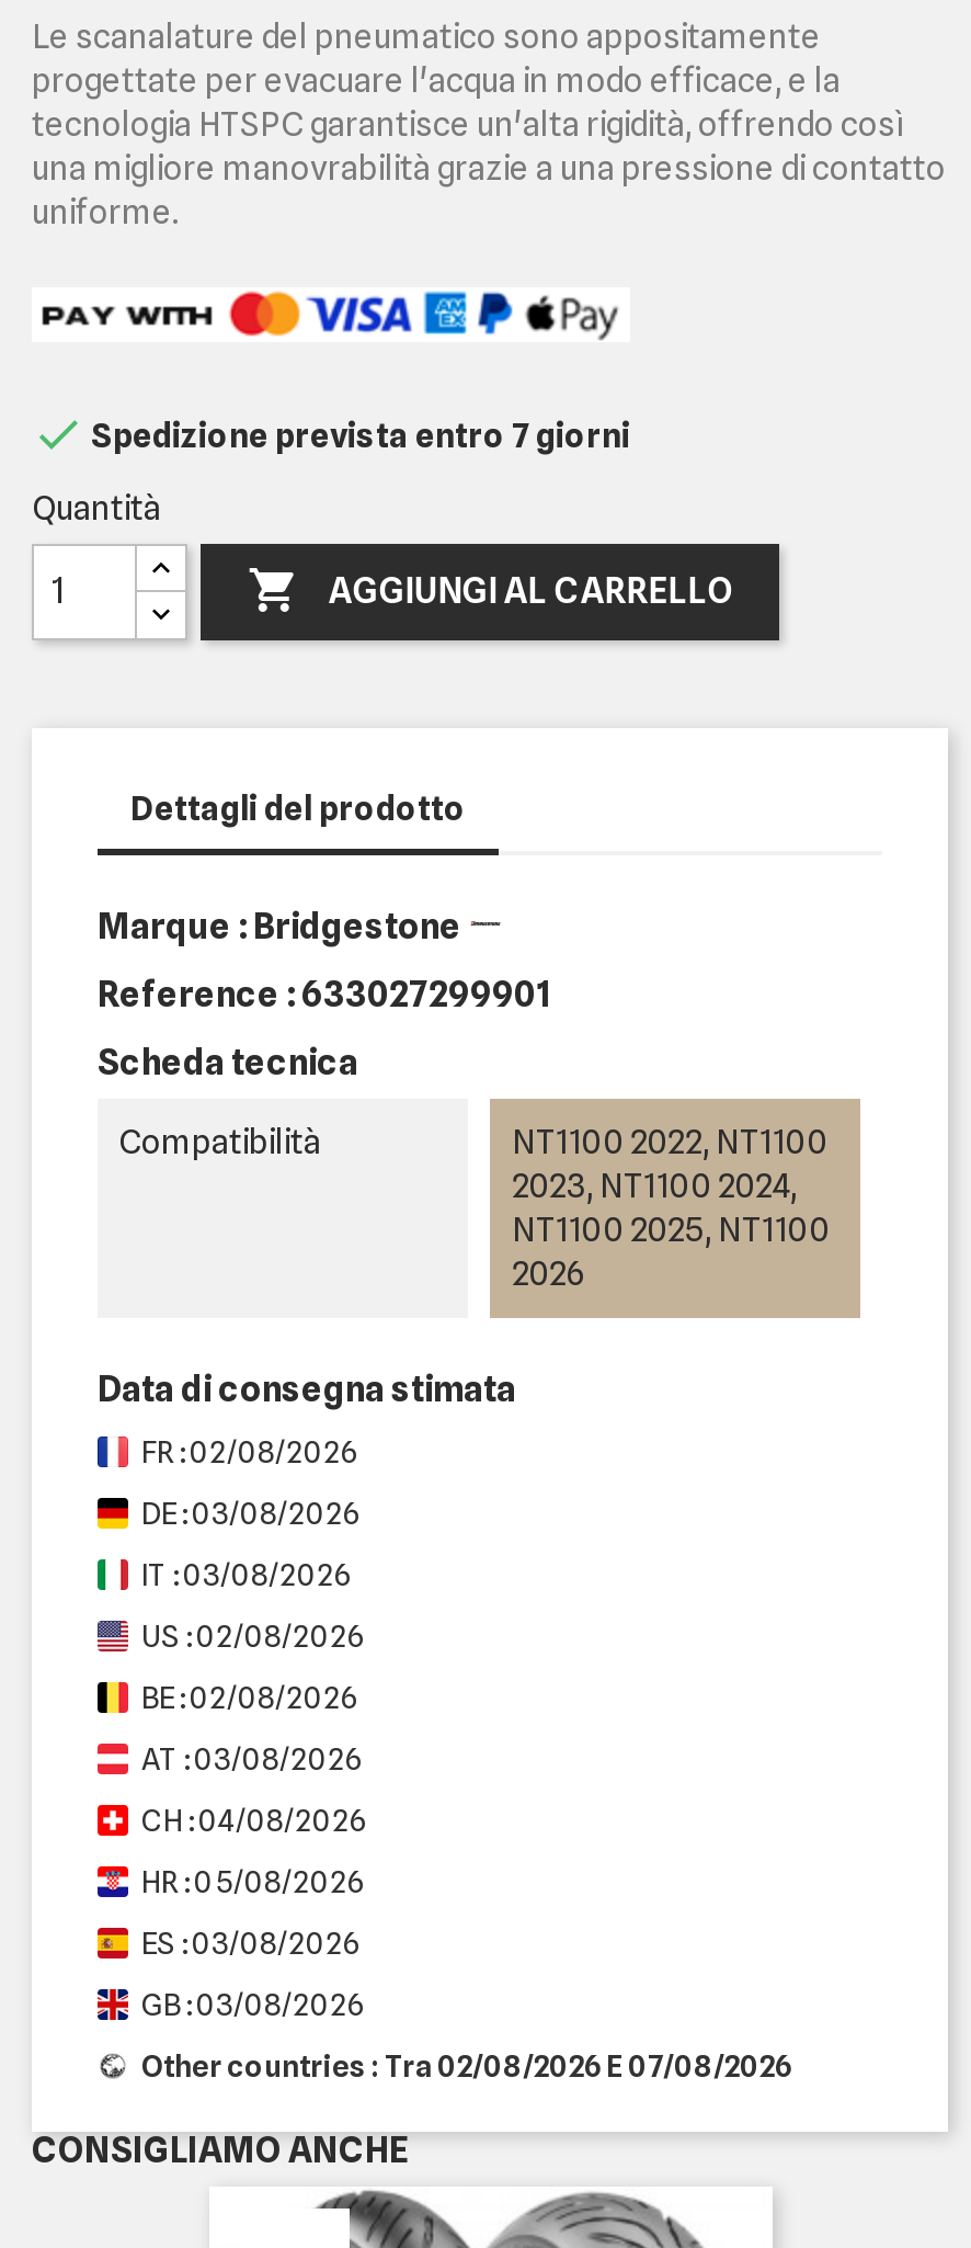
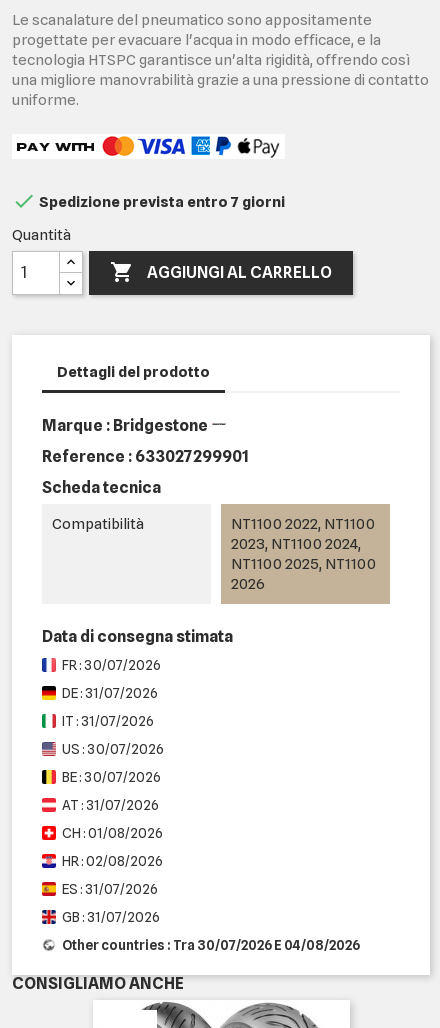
[141,1433,358,1469] FR : 02/08/2026 -> [62,657,161,673] FR : 30/07/2026
[141,1495,361,1530] DE : 03/08/2026 -> [62,685,158,701] DE : 31/07/2026
[141,1556,352,1591] IT : 03/08/2026 -> [62,713,154,729] IT : 31/07/2026
[141,1618,365,1653] US : 02/08/2026 -> [62,741,164,757] US : 30/07/2026
[141,1679,358,1714] BE : 02/08/2026 -> [62,769,161,785] BE : 30/07/2026
[141,1741,363,1776] AT : 03/08/2026 -> [62,797,159,813] AT : 31/07/2026
[141,1802,367,1837] CH : 04/08/2026 -> [62,825,163,841] CH : 01/08/2026
[141,1863,365,1898] HR : 05/08/2026 -> [62,853,163,869] HR : 02/08/2026
[141,1925,361,1960] ES : 03/08/2026 -> [62,881,158,897] ES : 31/07/2026
[141,1986,365,2021] GB : 03/08/2026 -> [62,909,160,925] GB : 31/07/2026
[141,2048,792,2083] Other countries : Tra 02/08/2026 E 07/08/2026 -> [62,937,360,953] Other countries : Tra 30/07/2026 E 04/08/2026

